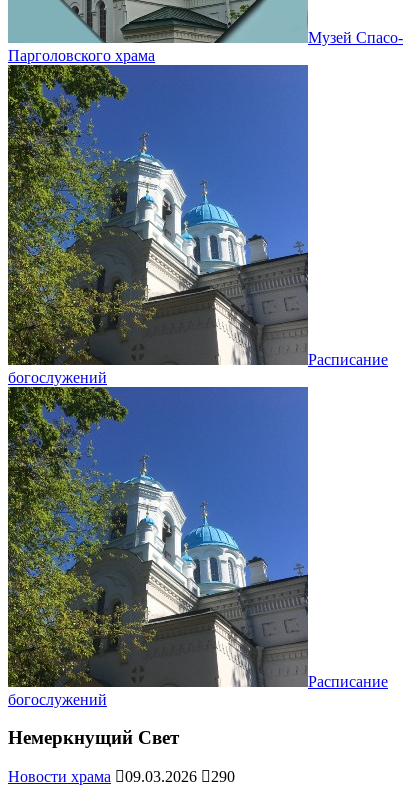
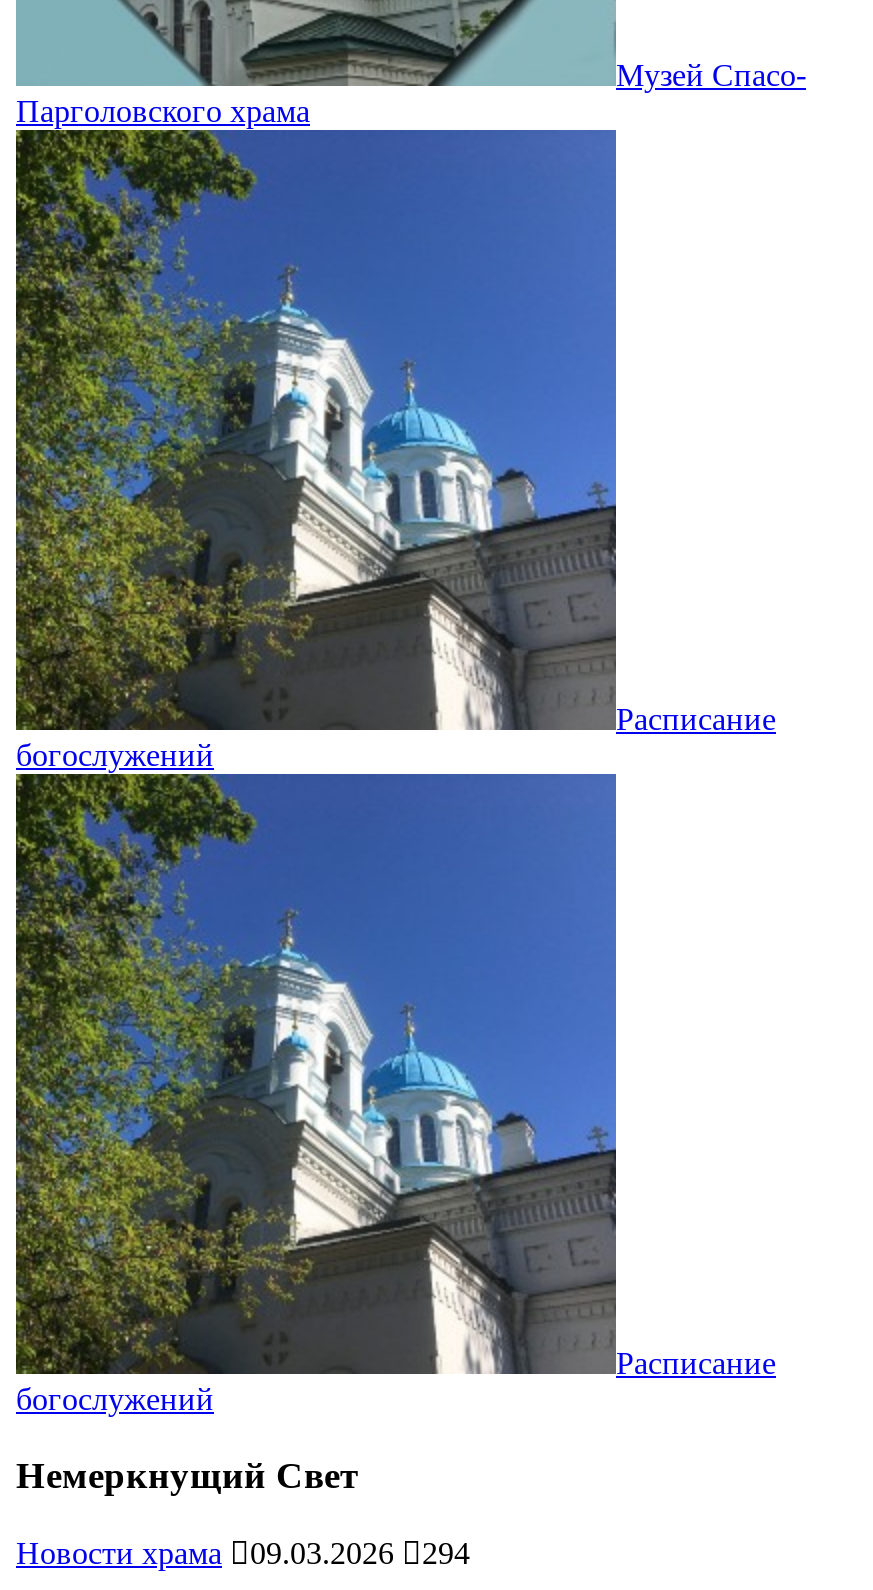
[8,768,235,785] Новости храма 09.03.2026 290 -> [16,1536,470,1570] Новости храма 09.03.2026 294

